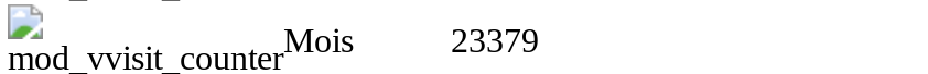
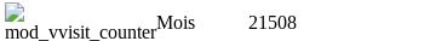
[451,22,539,59] 23379 -> [248,12,297,33] 21508

